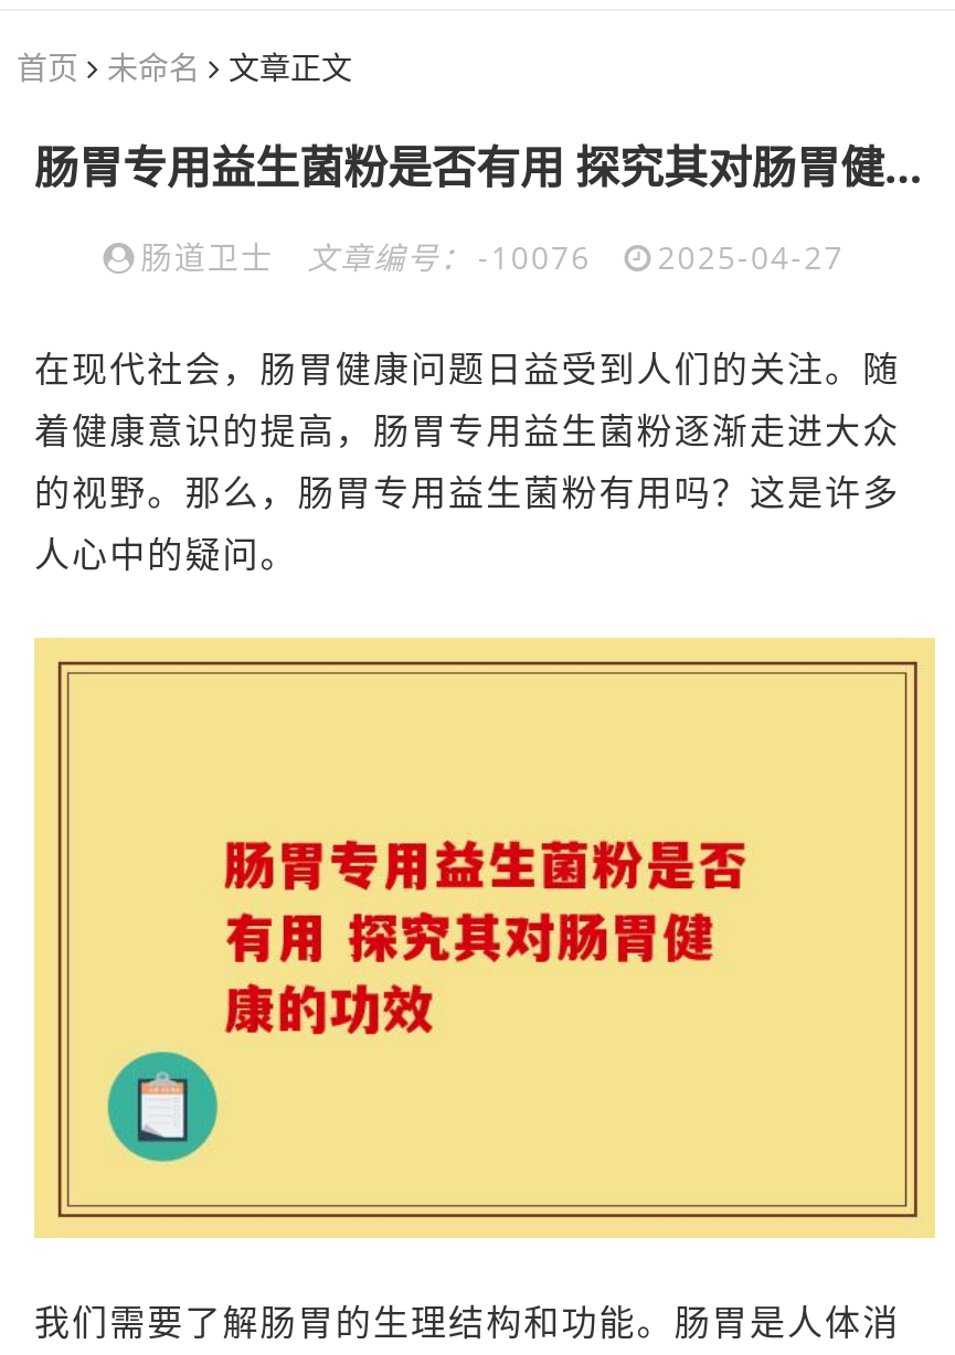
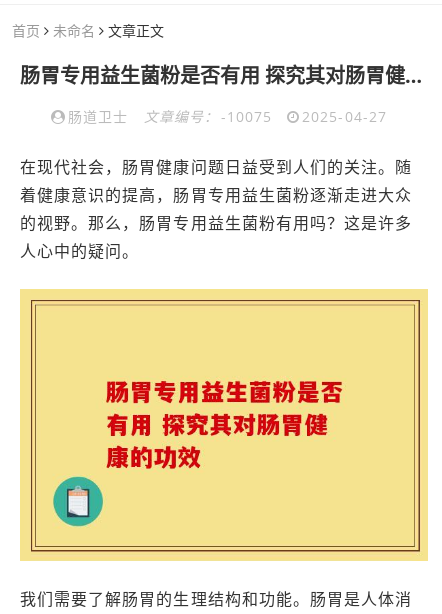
[141,236,844,278] 肠道卫士 文章编号： -10076 2025-04-27 -> [68,107,387,126] 肠道卫士 文章编号： -10075 2025-04-27

